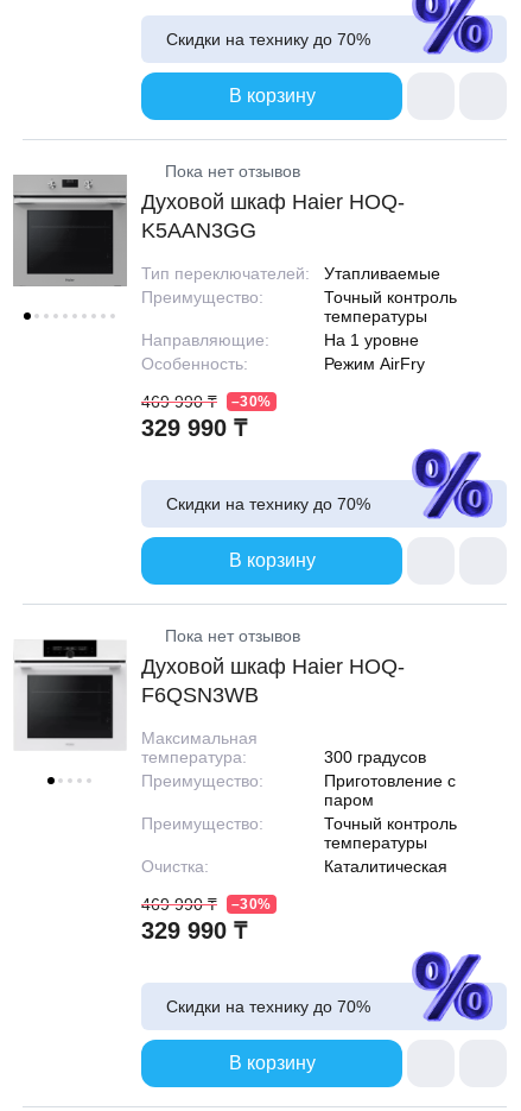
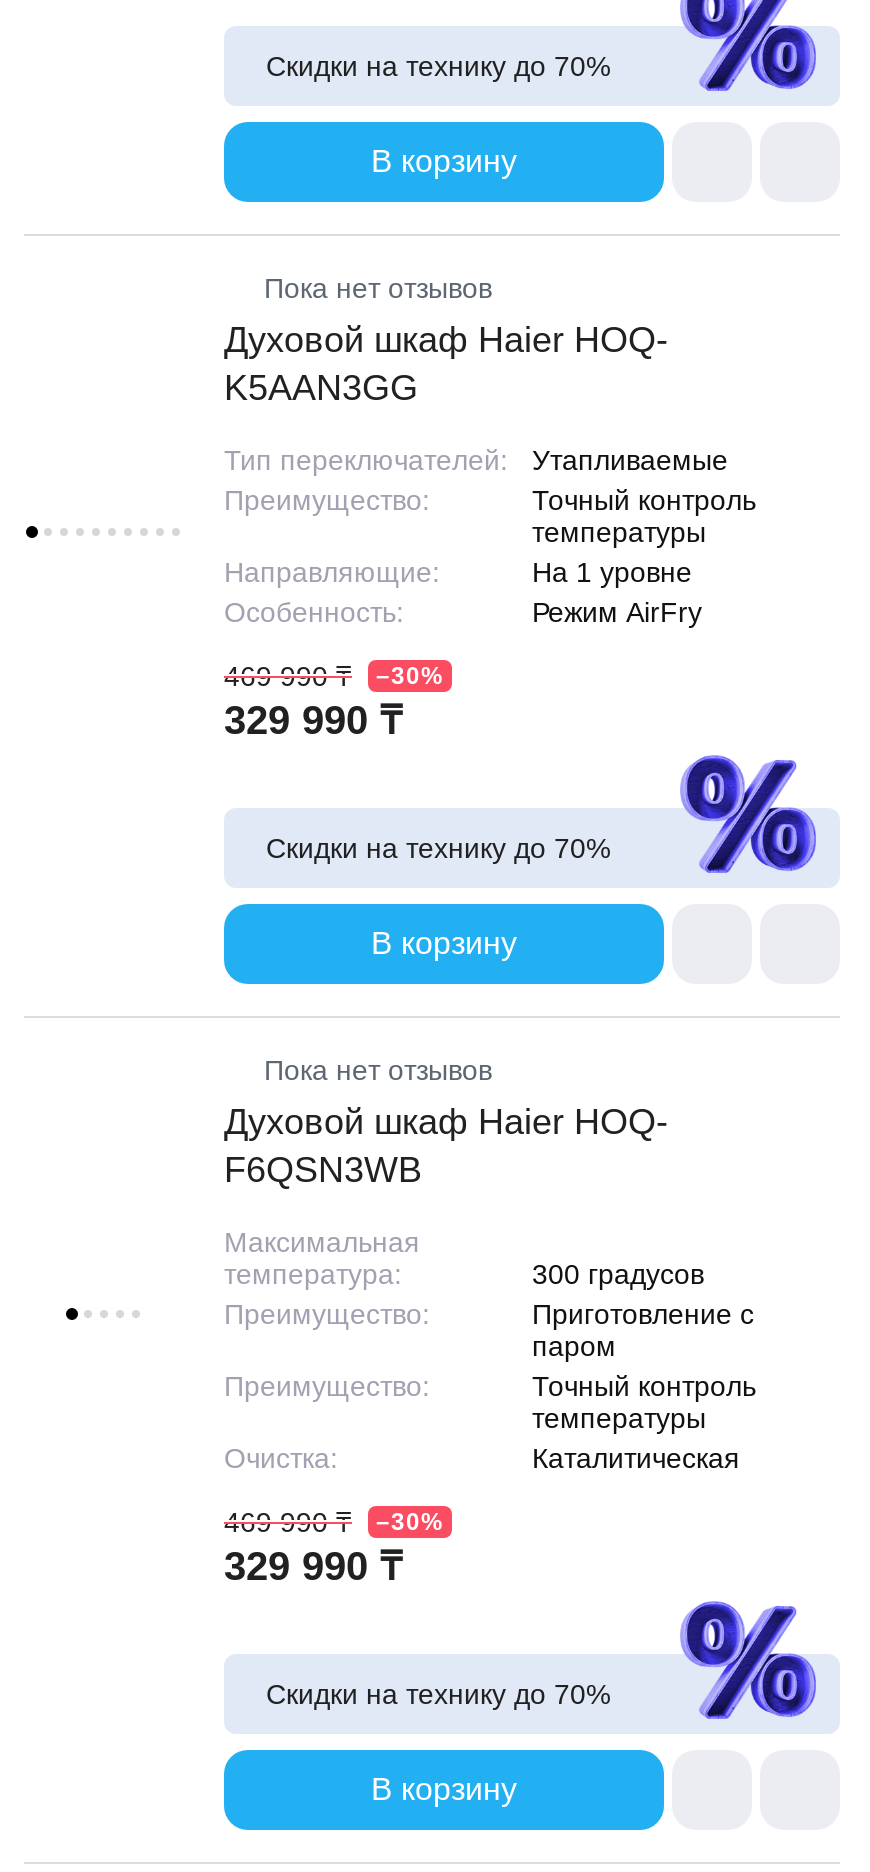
[12,175,128,288] [image] -> none
[13,638,127,749] [image] -> none

